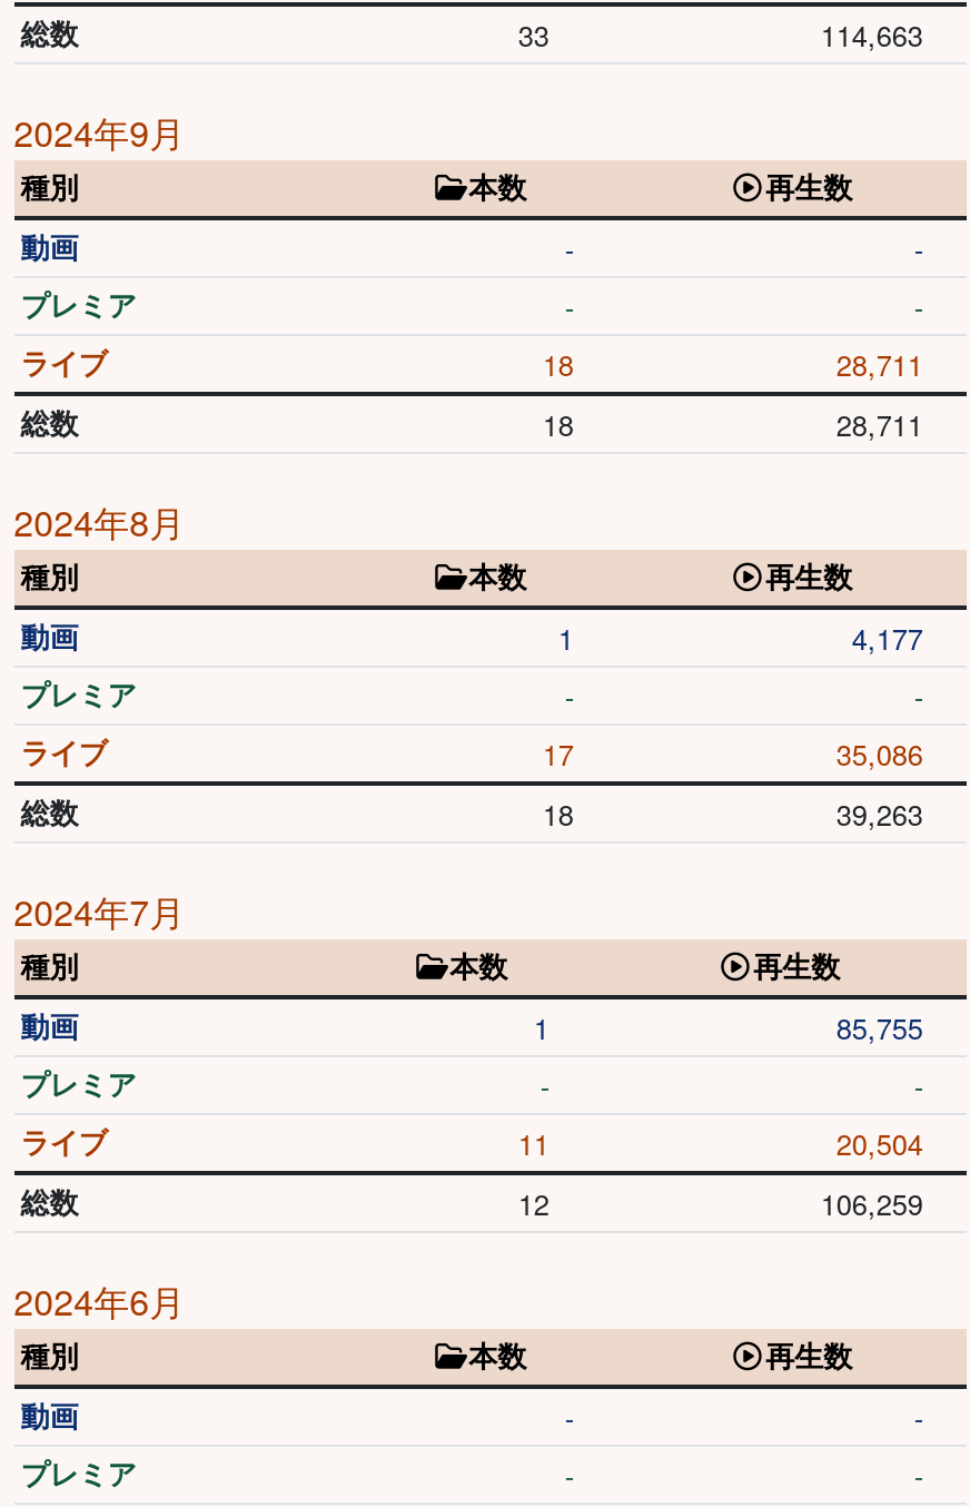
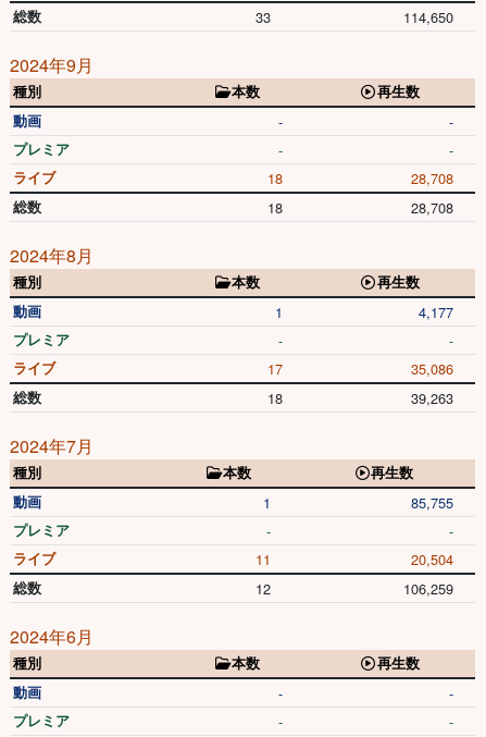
[821,12,923,55] 114,663 -> [404,6,454,27] 114,650
[836,342,923,385] 28,711 -> [411,167,454,188] 28,708
[836,402,923,445] 28,711 -> [411,197,454,218] 28,708

